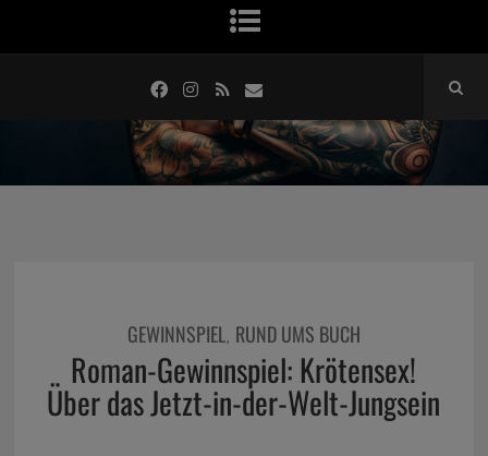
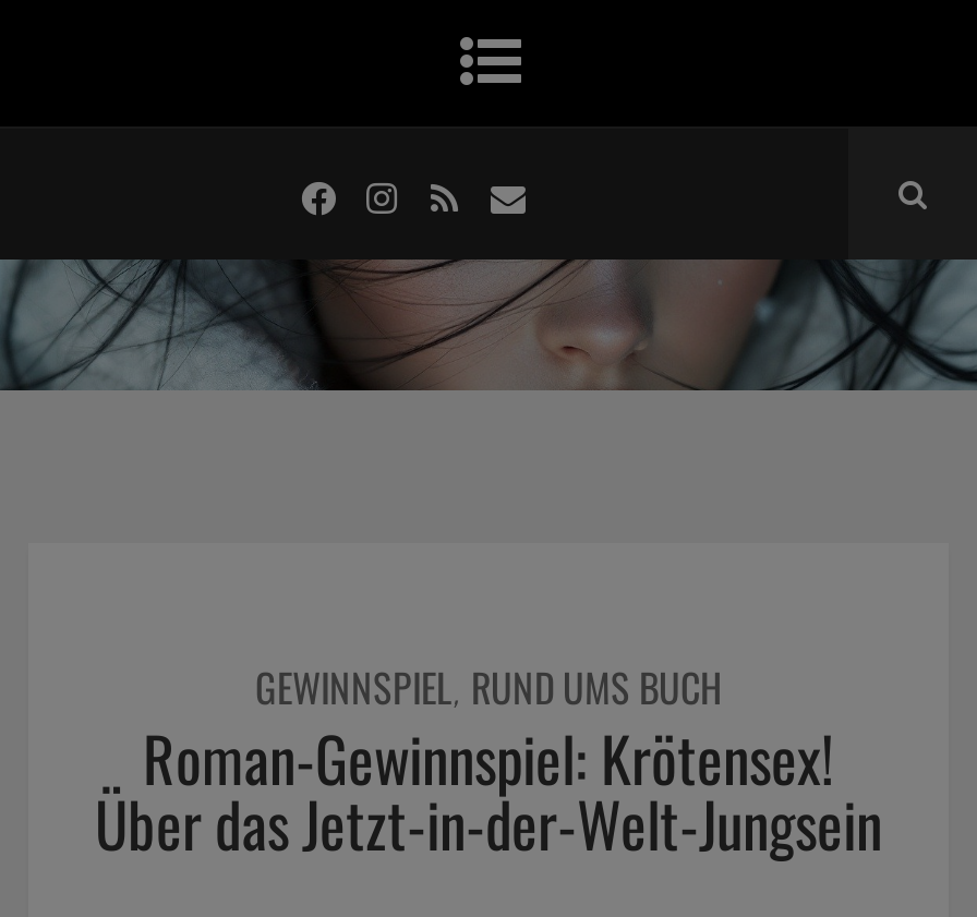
[3,119,485,187] [image] -> [7,257,970,390] [image]

